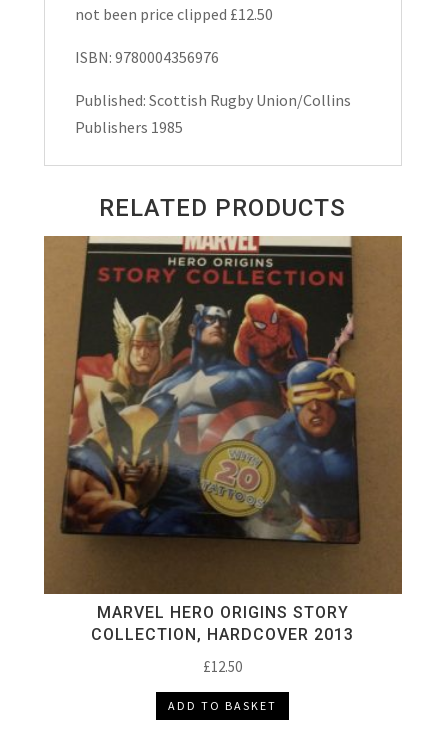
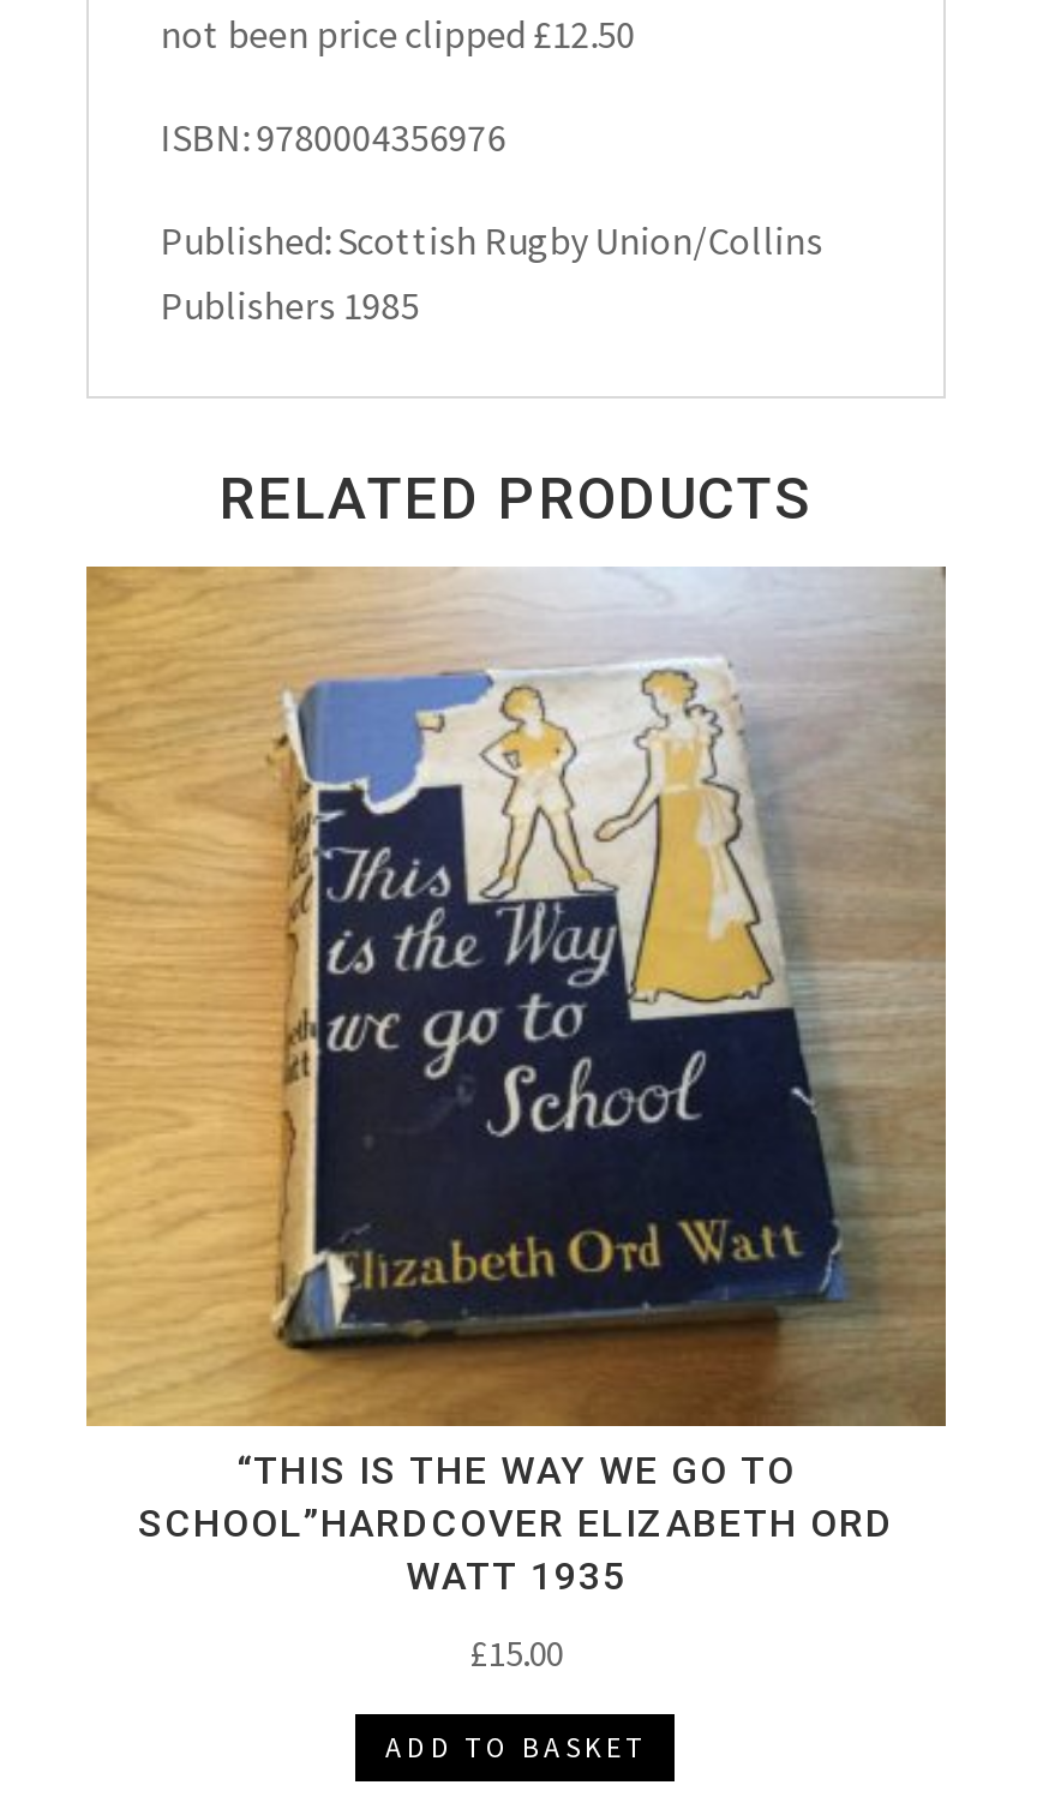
[43,236,402,644] [image] | MARVEL HERO ORIGINS STORY | COLLECTION, HARDCOVER 2013 -> [86,567,946,1600] [image] | “THIS IS THE WAY WE GO TO | SCHOOL”HARDCOVER ELIZABETH ORD | WATT 1935
[203,657,242,676] £12.50 -> [469,1631,563,1677] £15.00

